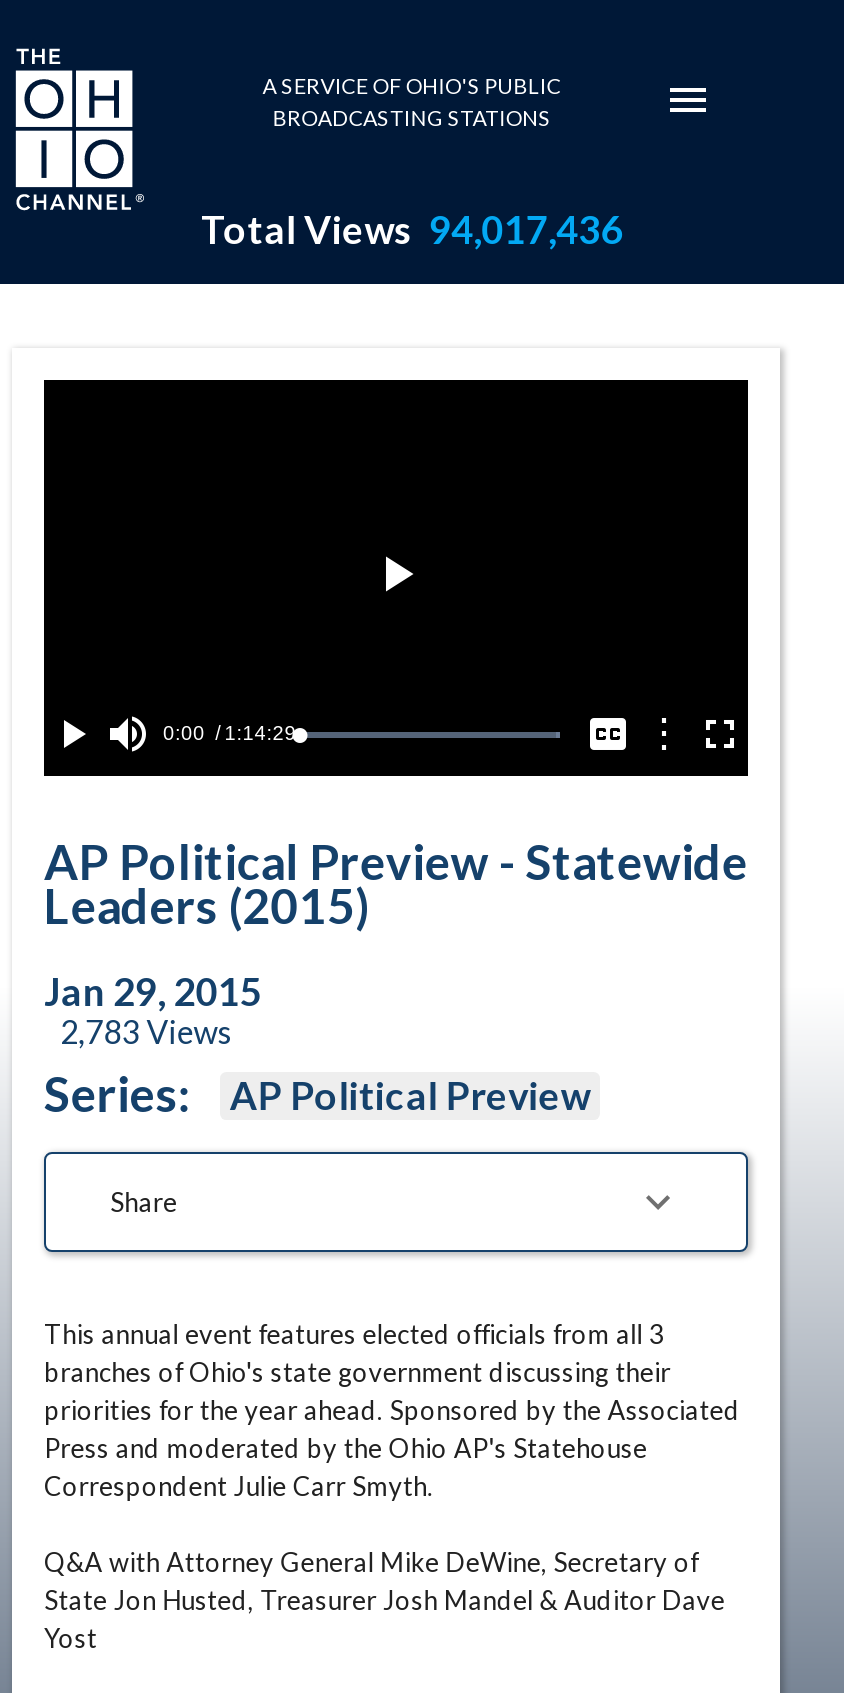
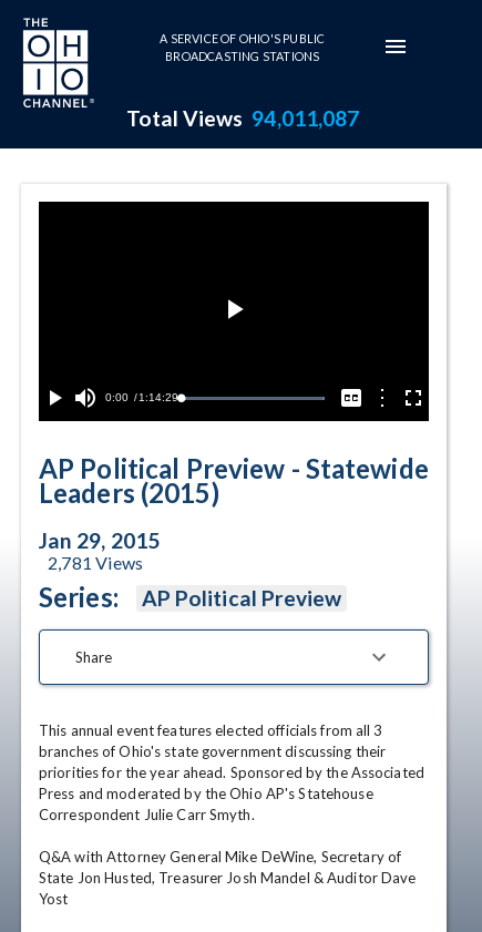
[201,206,622,252] Total Views 94,017,436 -> [126,105,359,131] Total Views 94,011,087
[60,1012,232,1050] 2,783 Views -> [48,552,143,573] 2,781 Views

